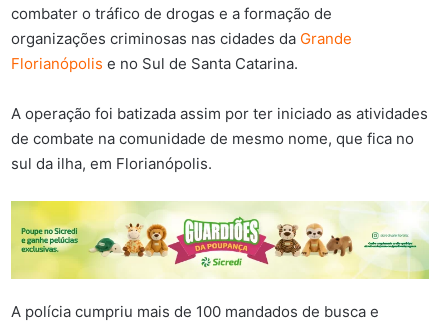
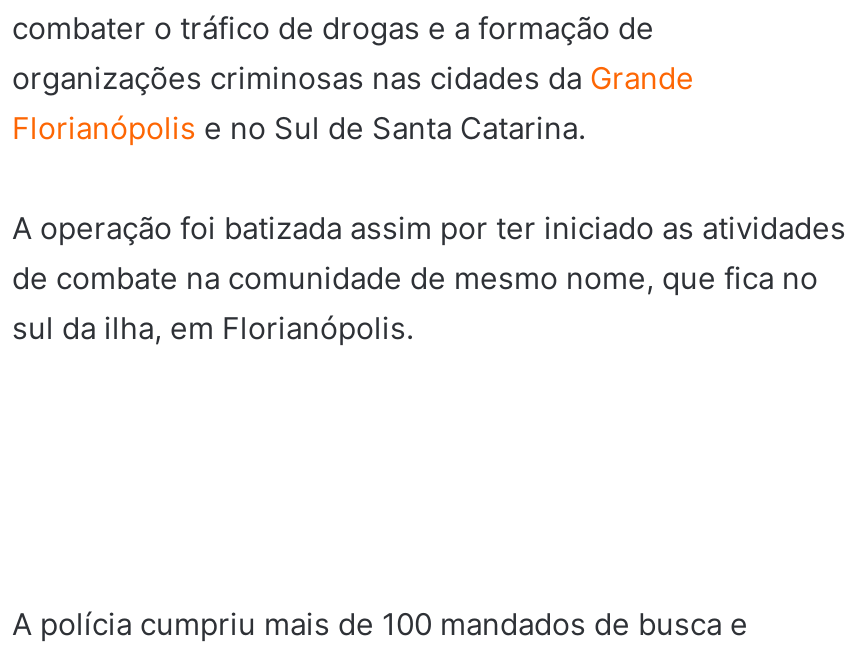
[10,200,430,280] [image] -> none

